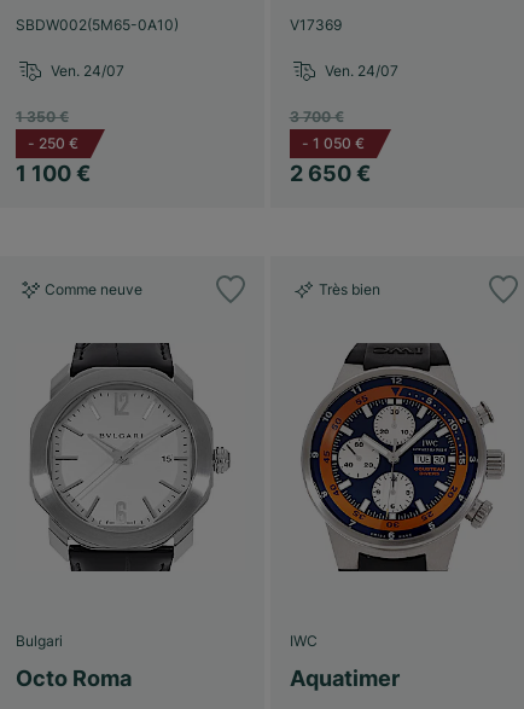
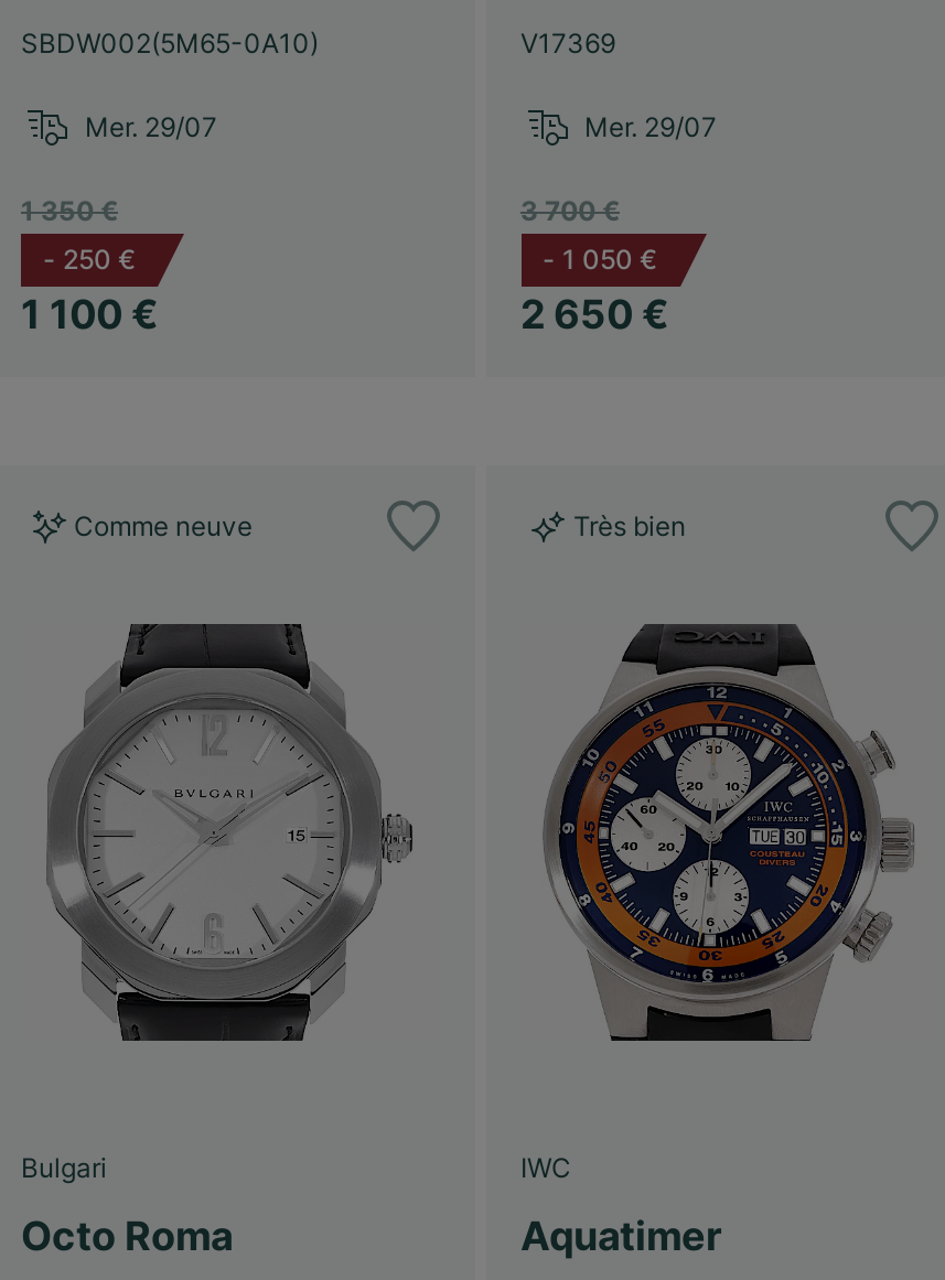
[51,61,124,79] Ven. 24/07 -> [85,109,217,142] Mer. 29/07
[324,61,398,79] Ven. 24/07 -> [584,109,717,142] Mer. 29/07

